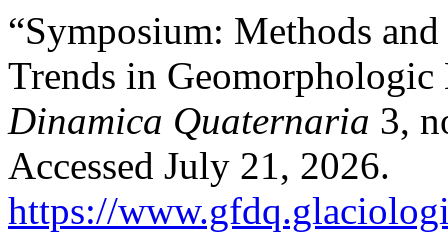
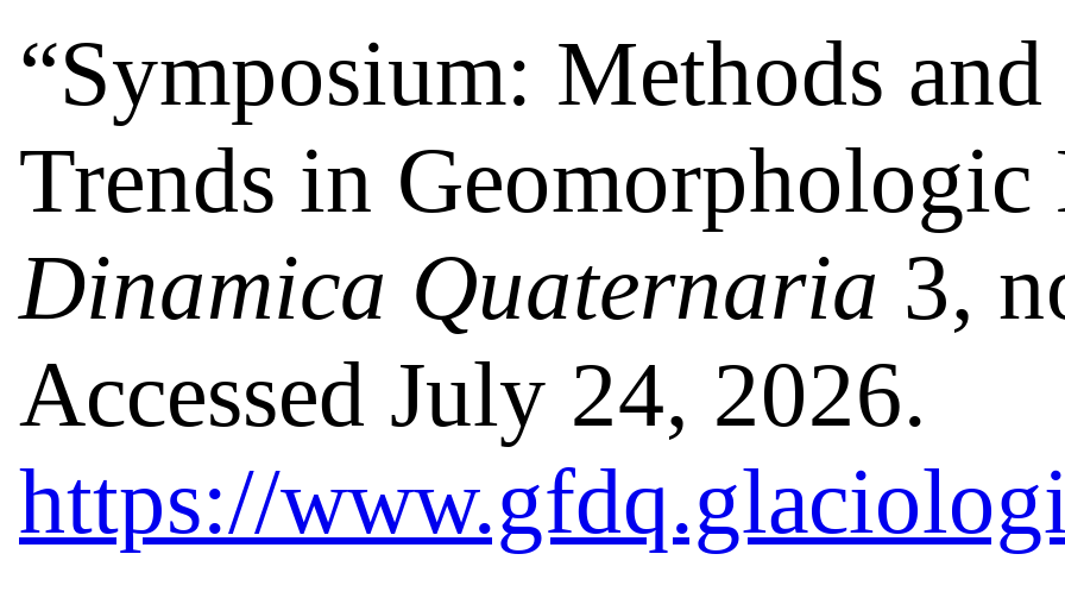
[8,144,390,187] Accessed July 21, 2026. -> [19,342,927,445] Accessed July 24, 2026.

